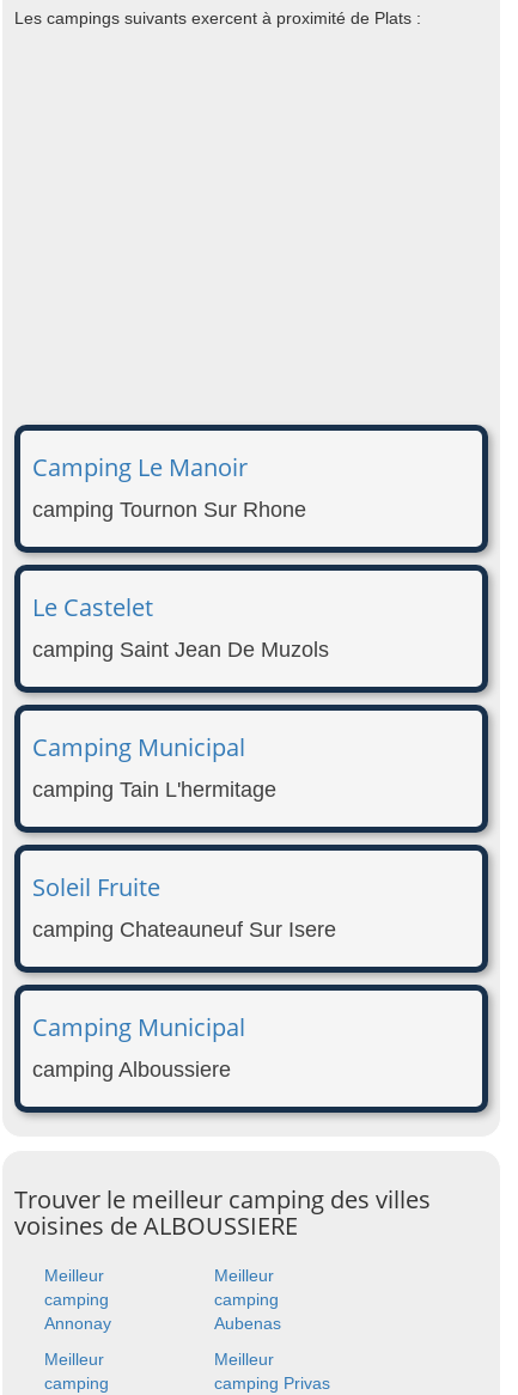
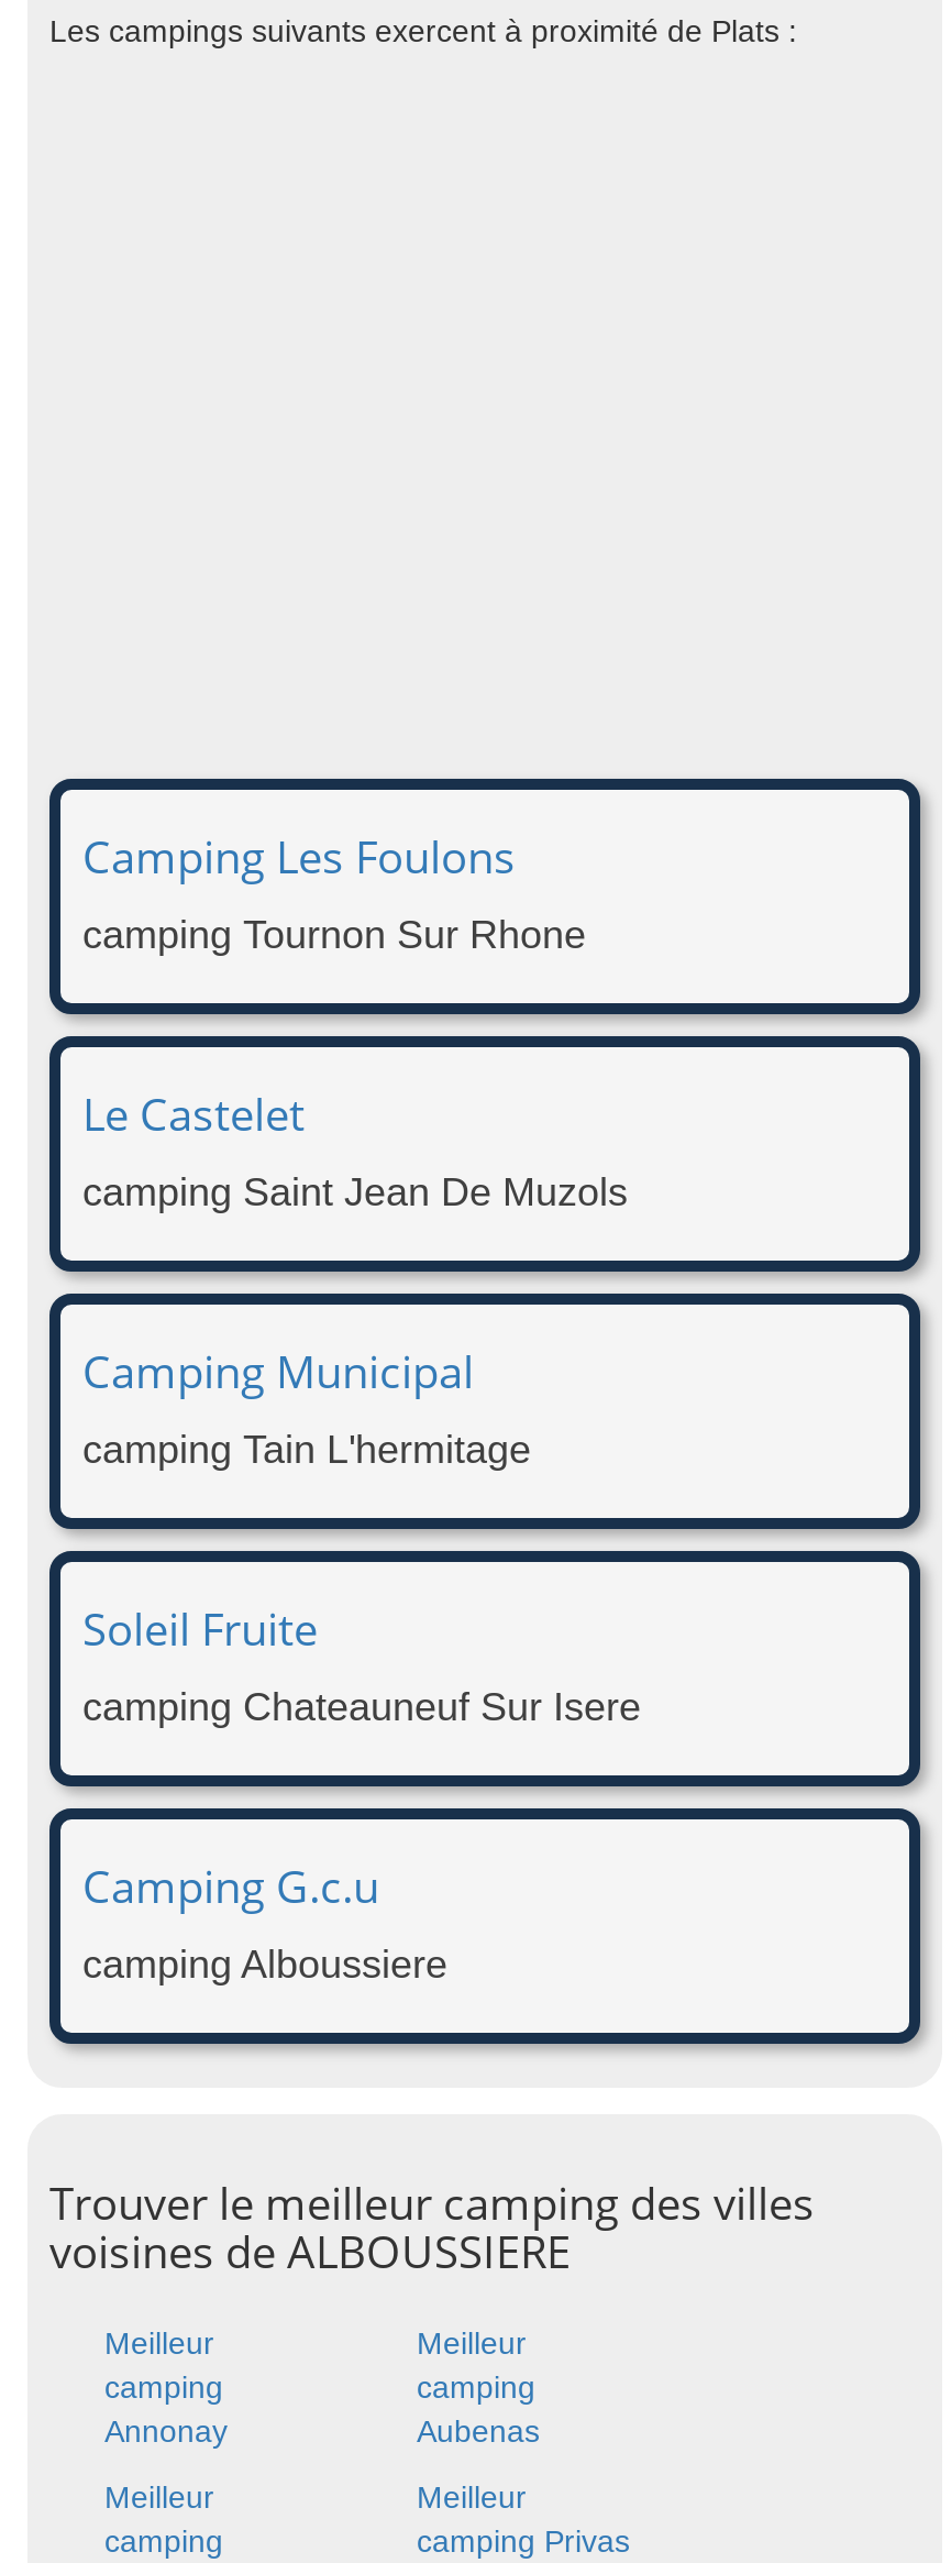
[32,451,248,483] Camping Le Manoir -> [82,827,516,886] Camping Les Foulons
[32,1011,245,1043] Camping Municipal -> [82,1856,379,1916] Camping G.c.u

